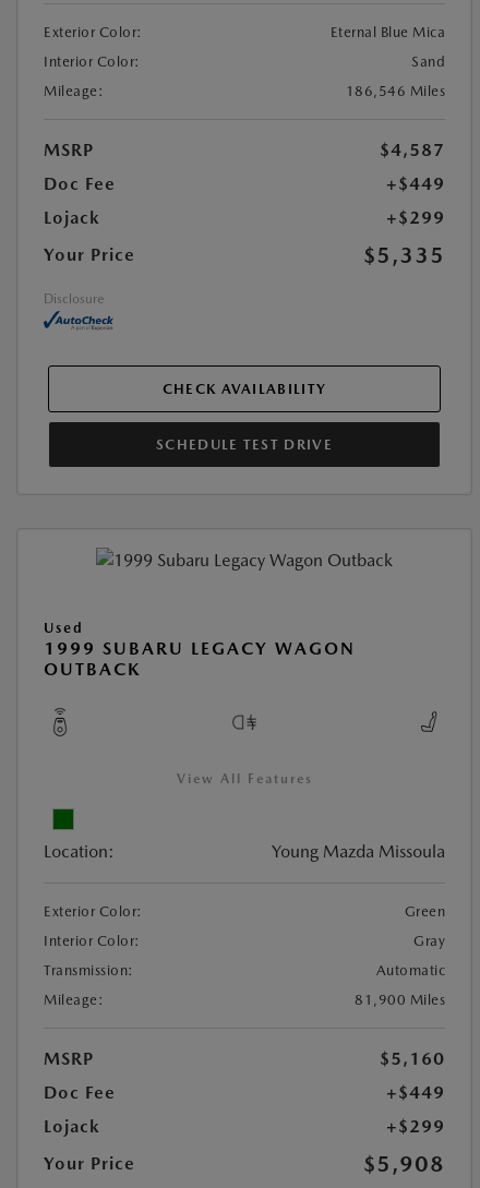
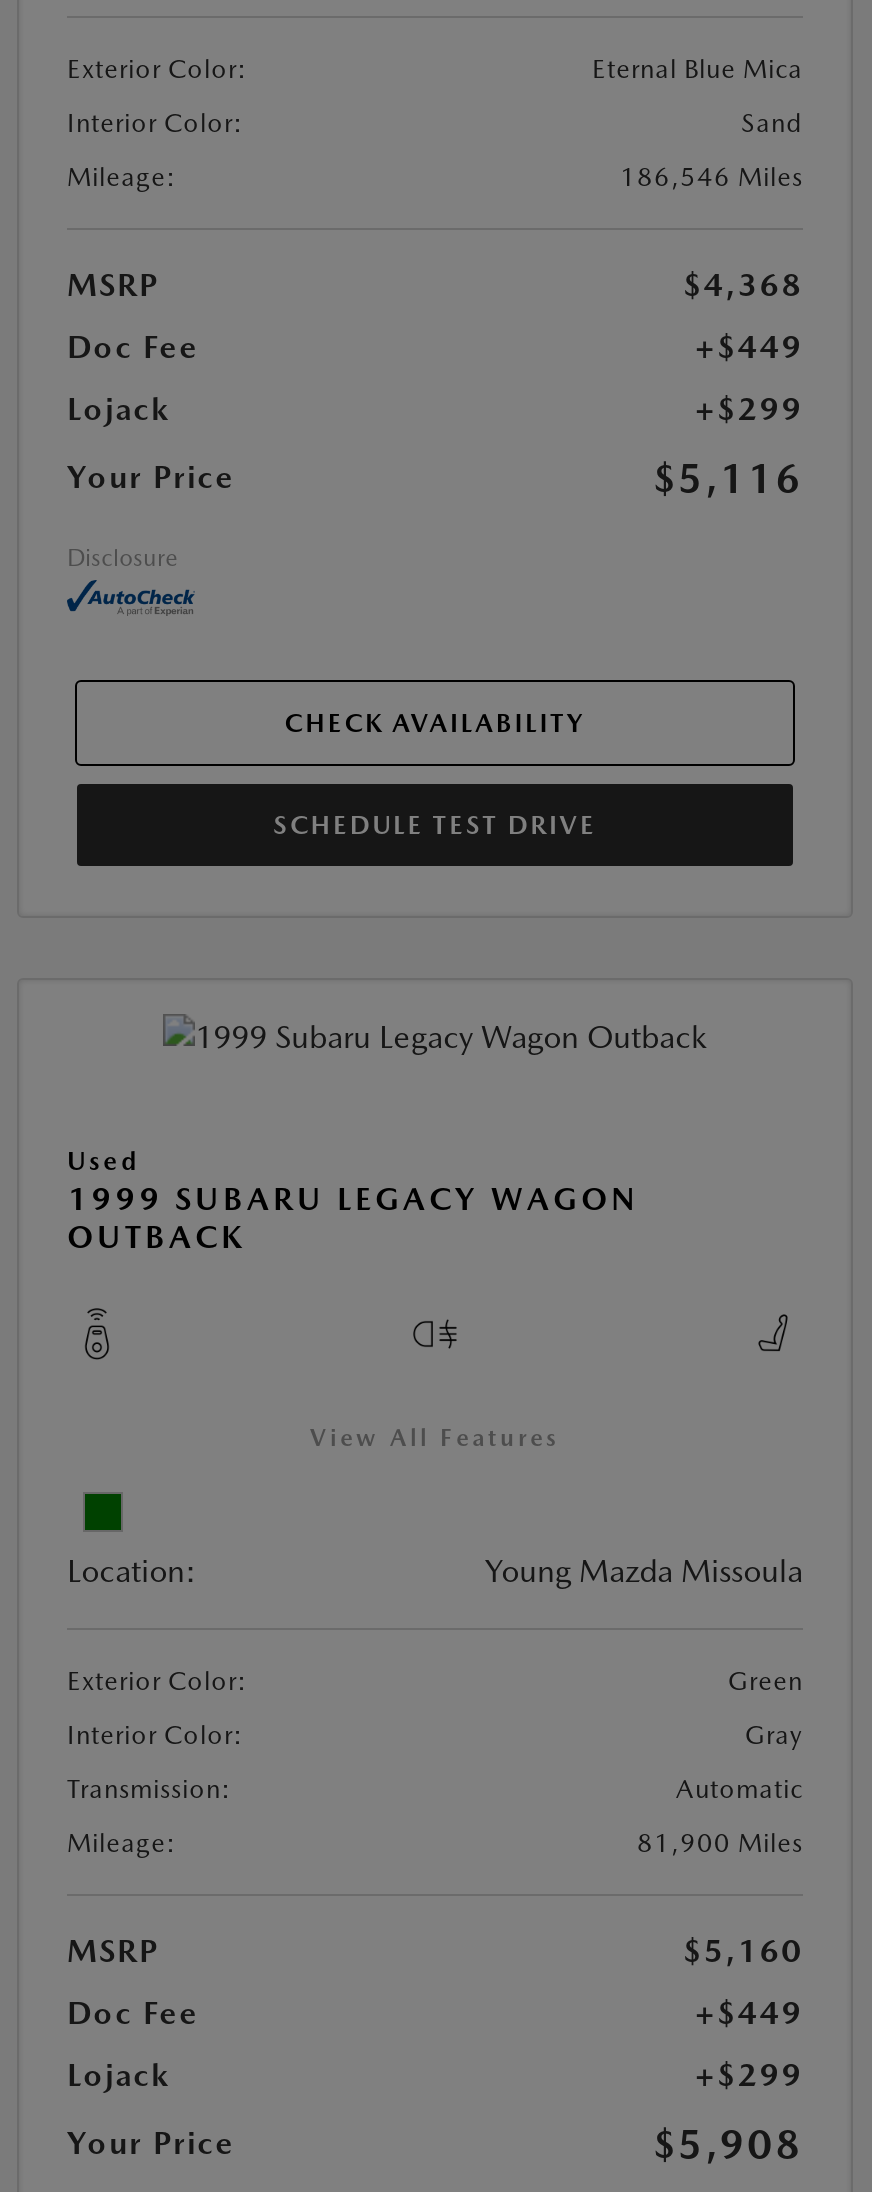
[380,140,445,160] $4,587 -> [683,266,803,304] $4,368
[363,242,445,268] $5,335 -> [653,454,803,502] $5,116

